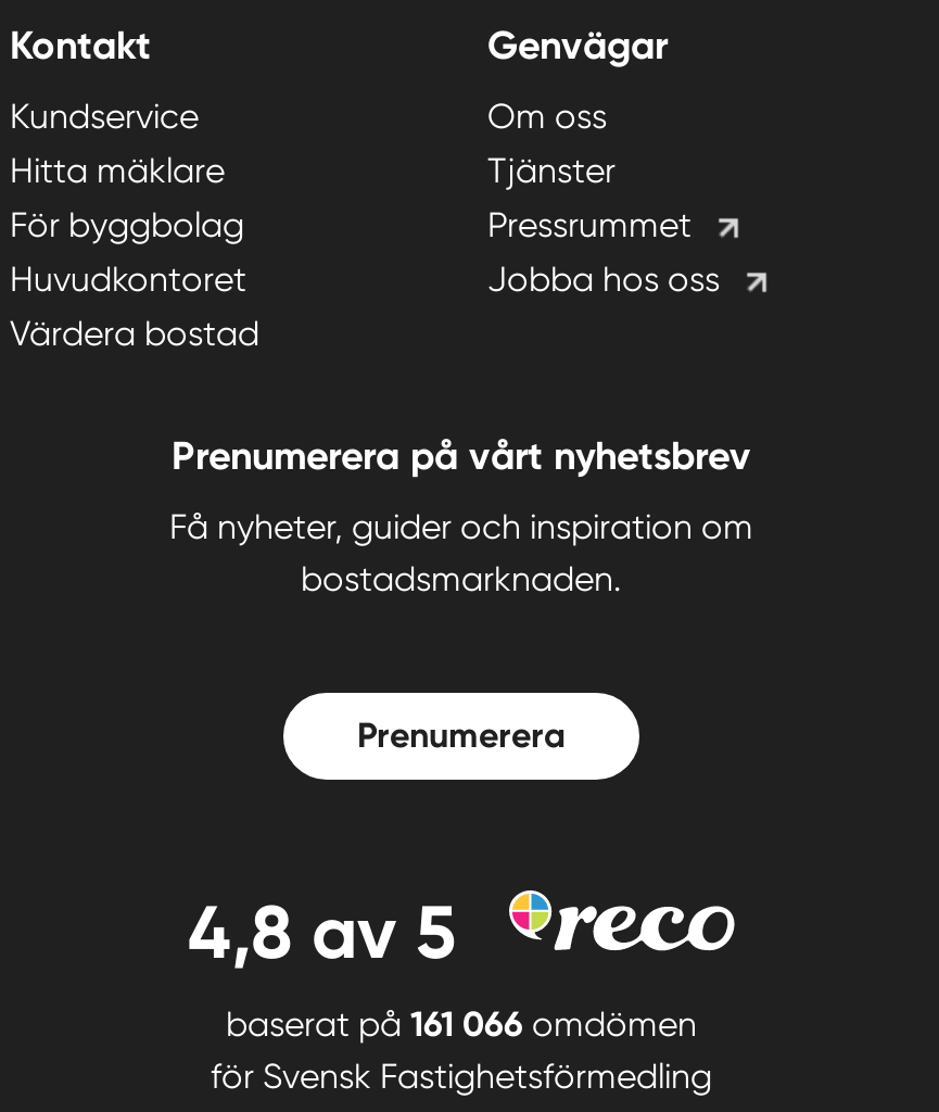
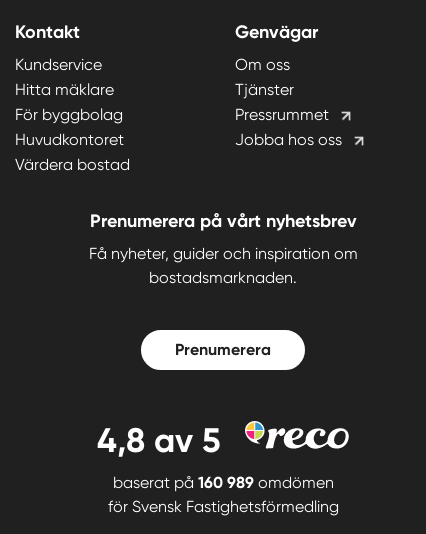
[226,1003,697,1045] baserat på 161 066 omdömen -> [112,473,333,492] baserat på 160 989 omdömen

